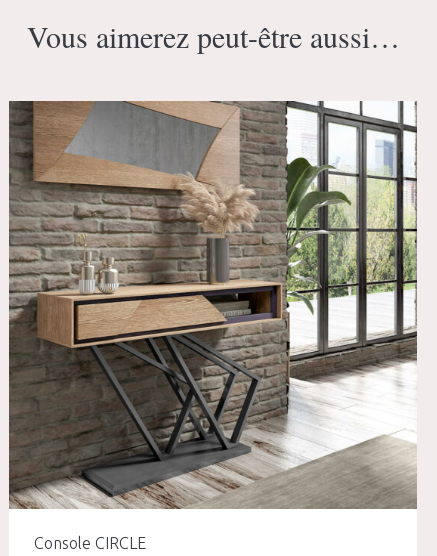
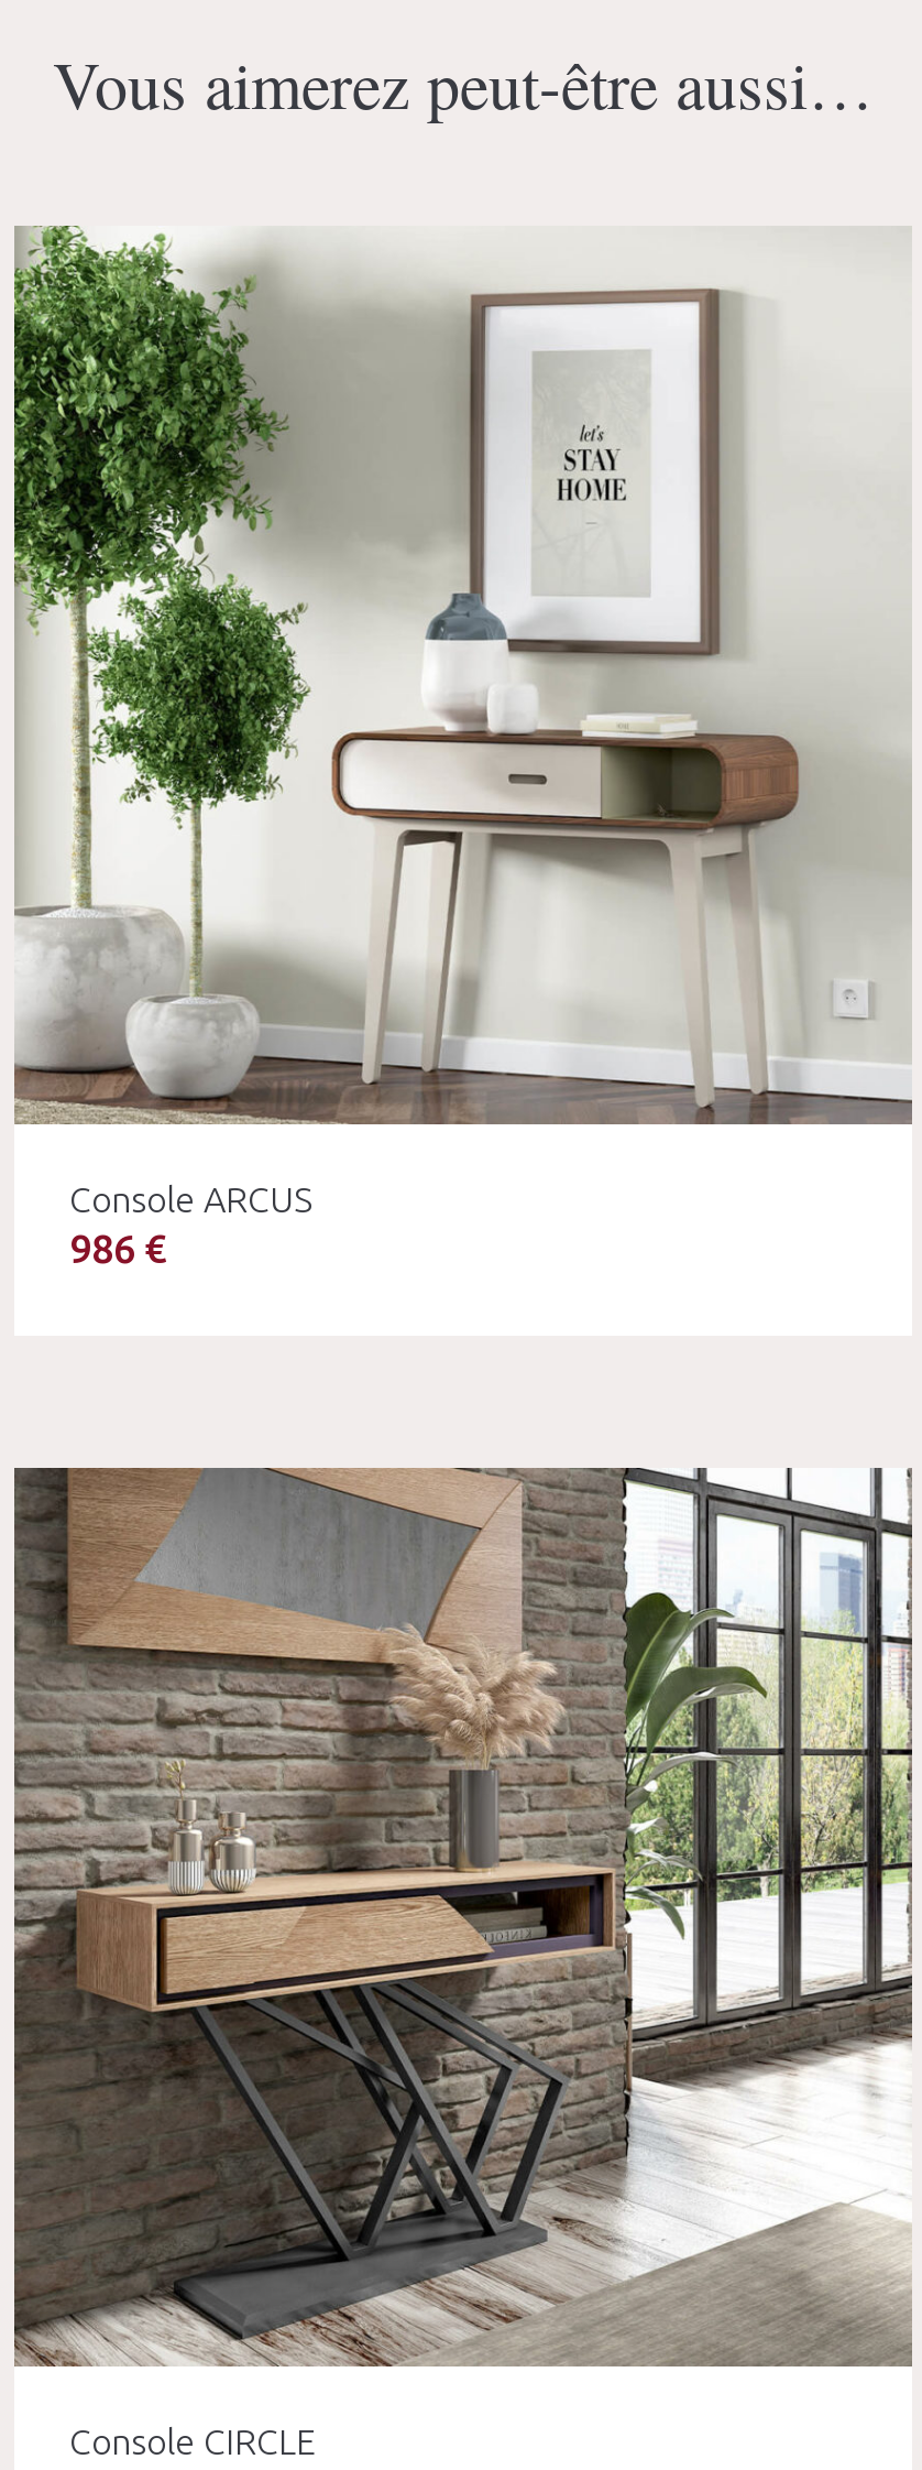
none -> [14,226,912,1269] [image] | Console ARCUS | 986 €

